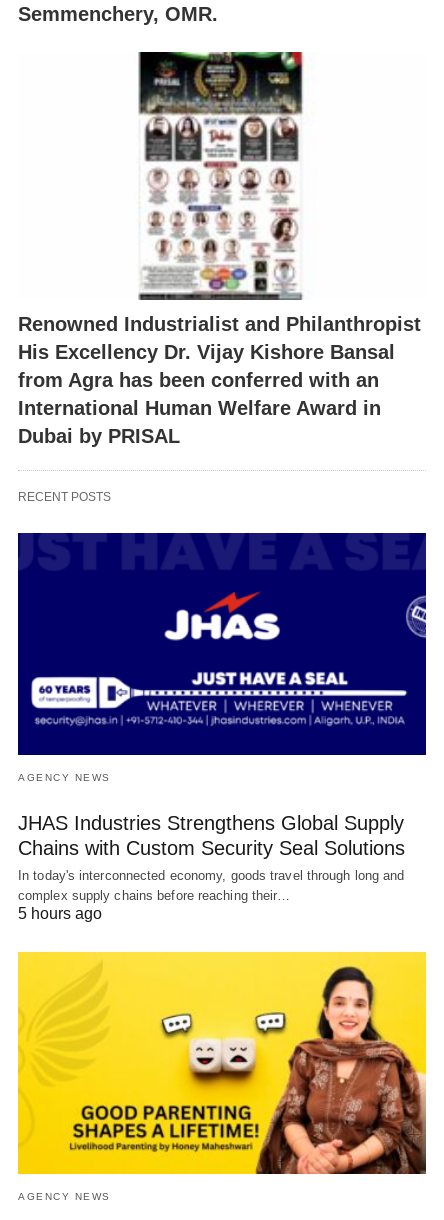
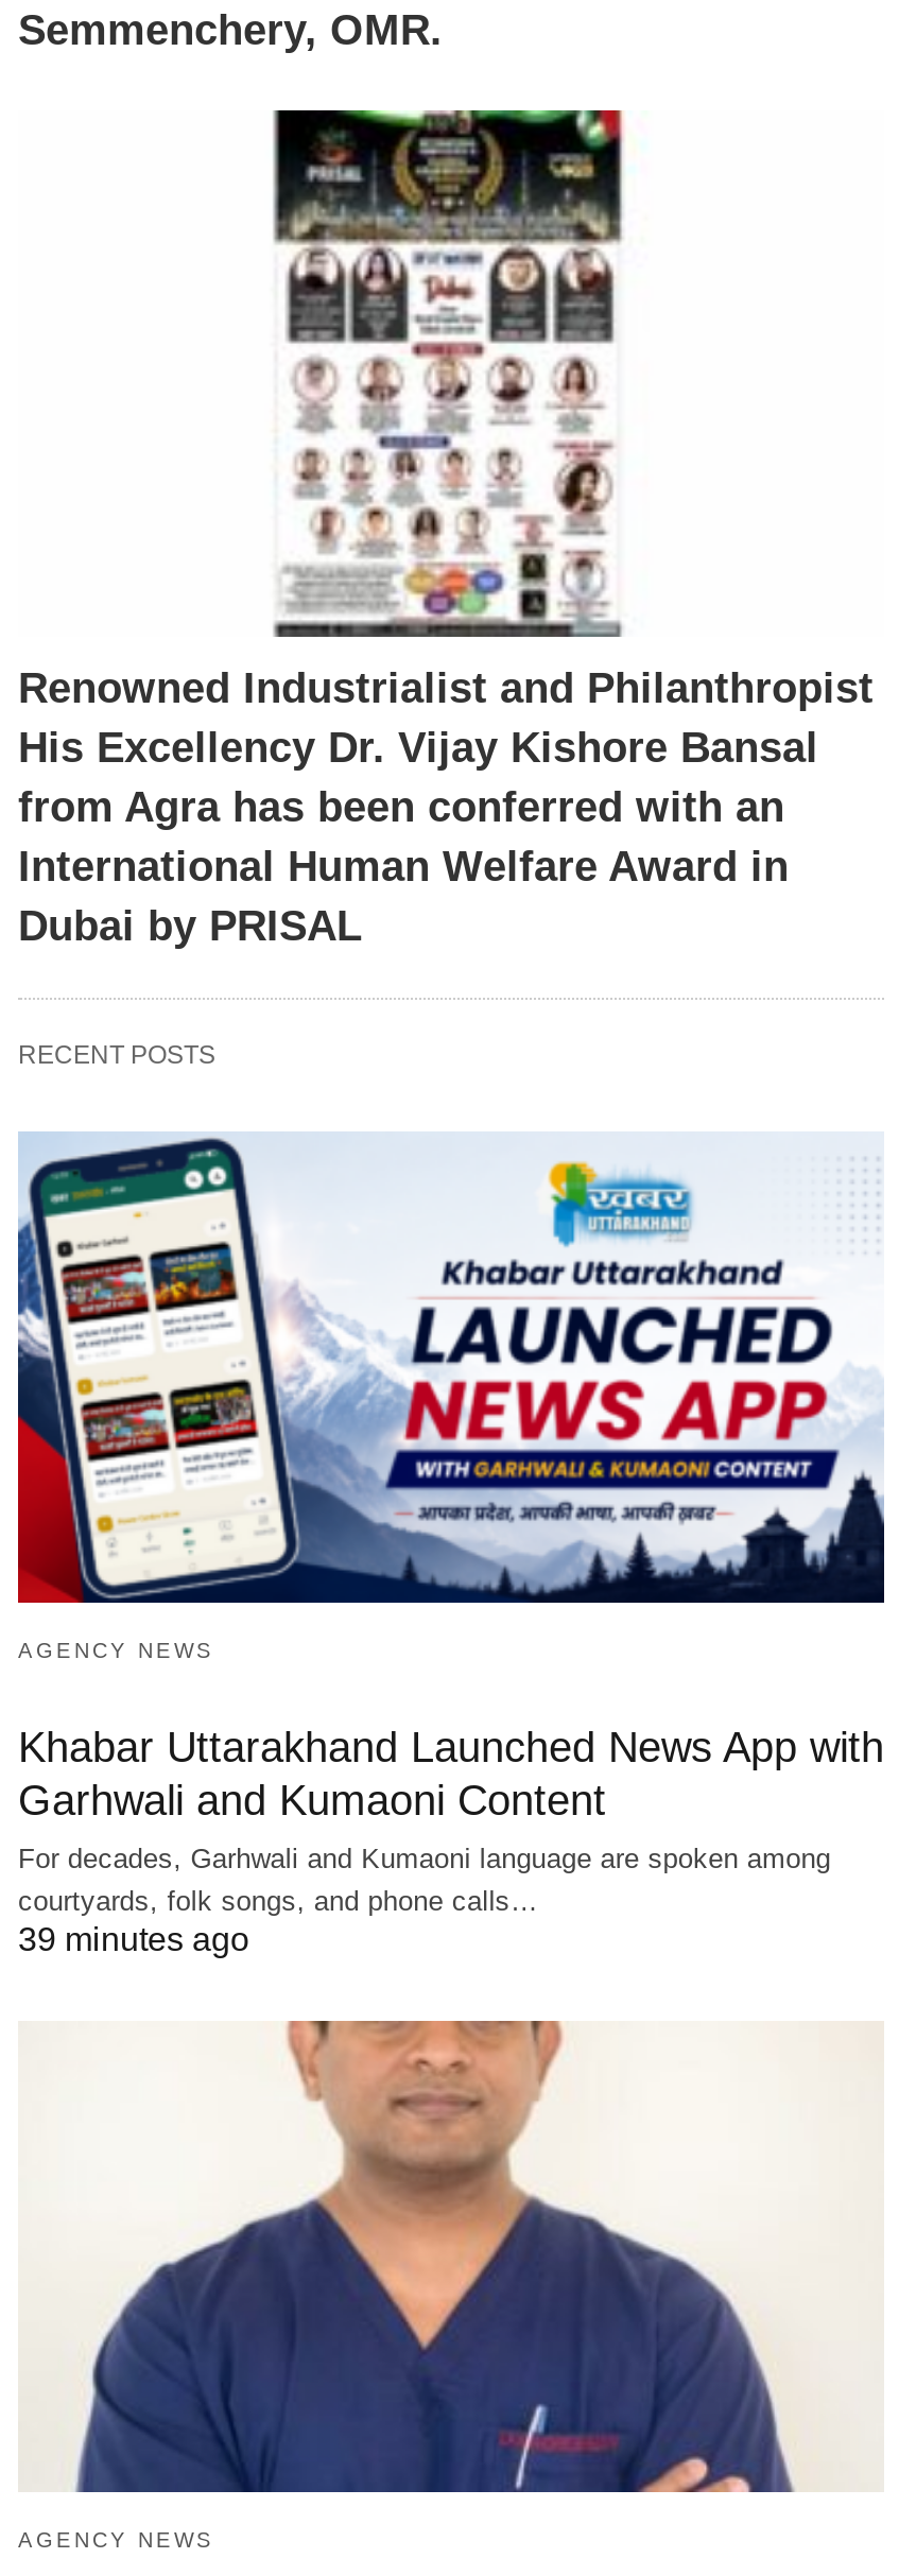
[17,532,427,756] [image] -> [16,1131,886,1605] [image]
[18,812,405,922] JHAS Industries Strengthens Global Supply | Chains with Custom Security Seal Solutions | In today's interconnected economy, goods travel through long and | complex supply chains before reaching their… | 5 hours ago -> [18,1724,884,1957] Khabar Uttarakhand Launched News App with | Garhwali and Kumaoni Content | For decades, Garhwali and Kumaoni language are spoken among | courtyards, folk songs, and phone calls… | 39 minutes ago
[17,951,427,1175] [image] -> [18,2019,884,2494] [image]

